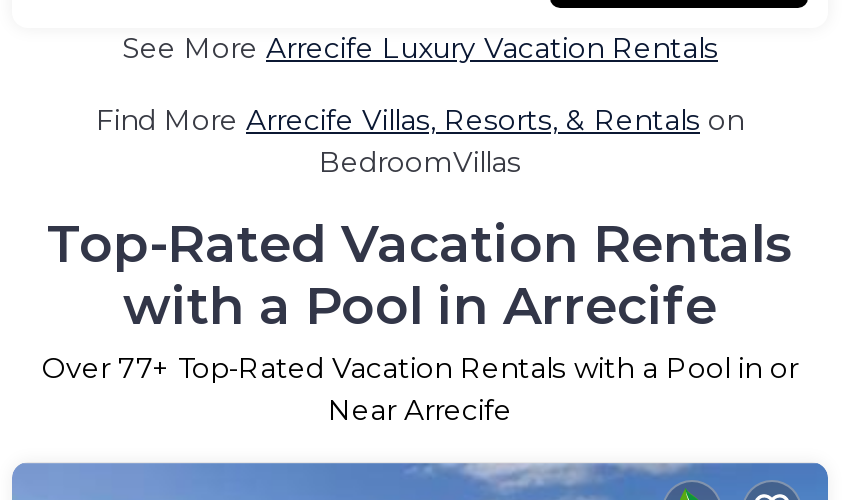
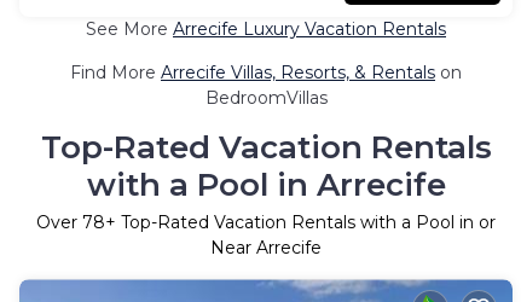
[42,350,798,386] Over 77+ Top-Rated Vacation Rentals with a Pool in or -> [36,212,496,233] Over 78+ Top-Rated Vacation Rentals with a Pool in or

